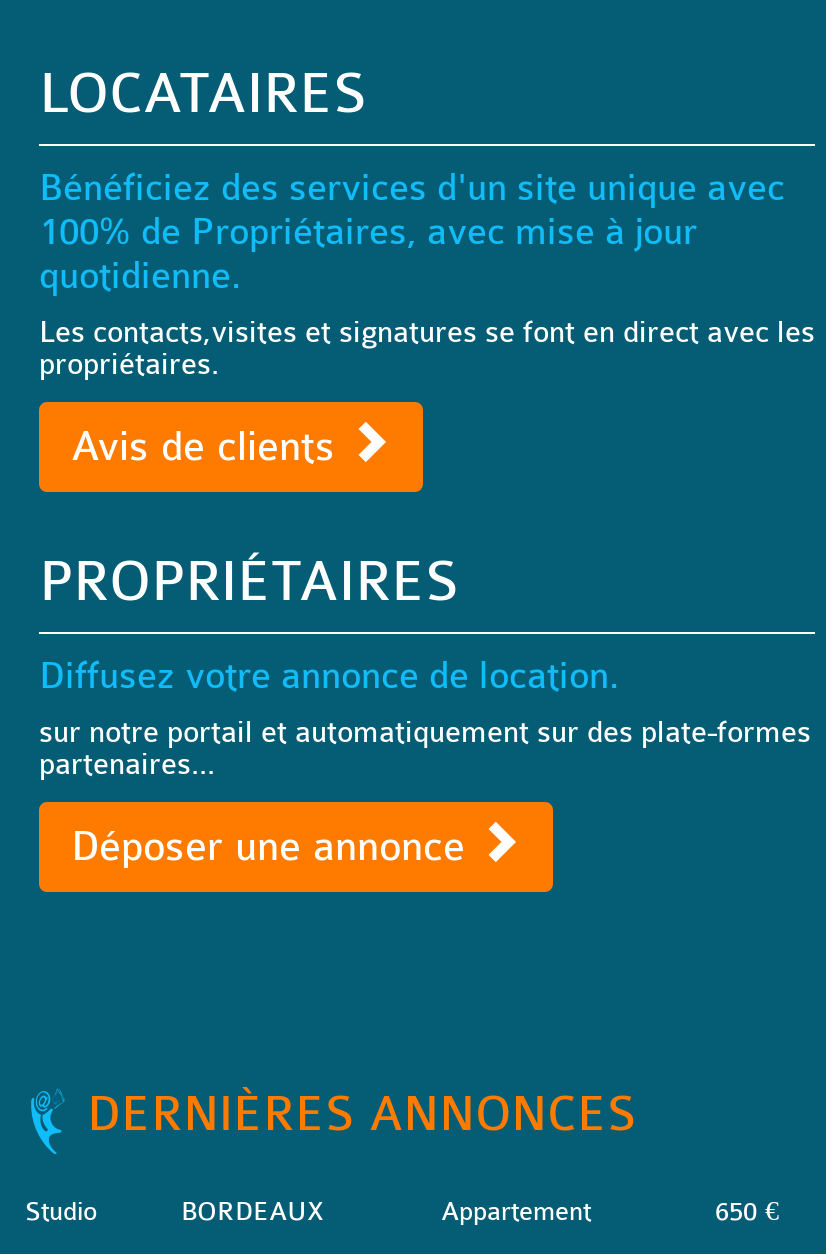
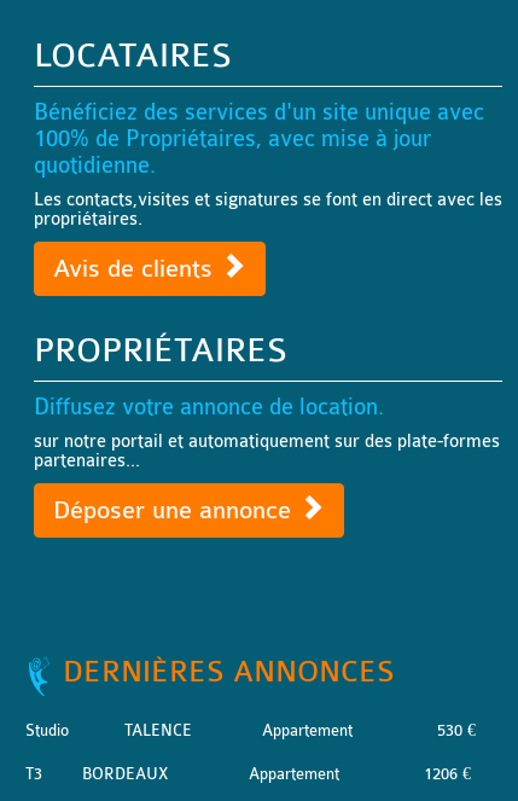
[715,1196,779,1226] 650 € -> [424,765,471,783] 1206 €
none -> [25,721,476,783] TALENCE | Appartement | 530 € | T3

